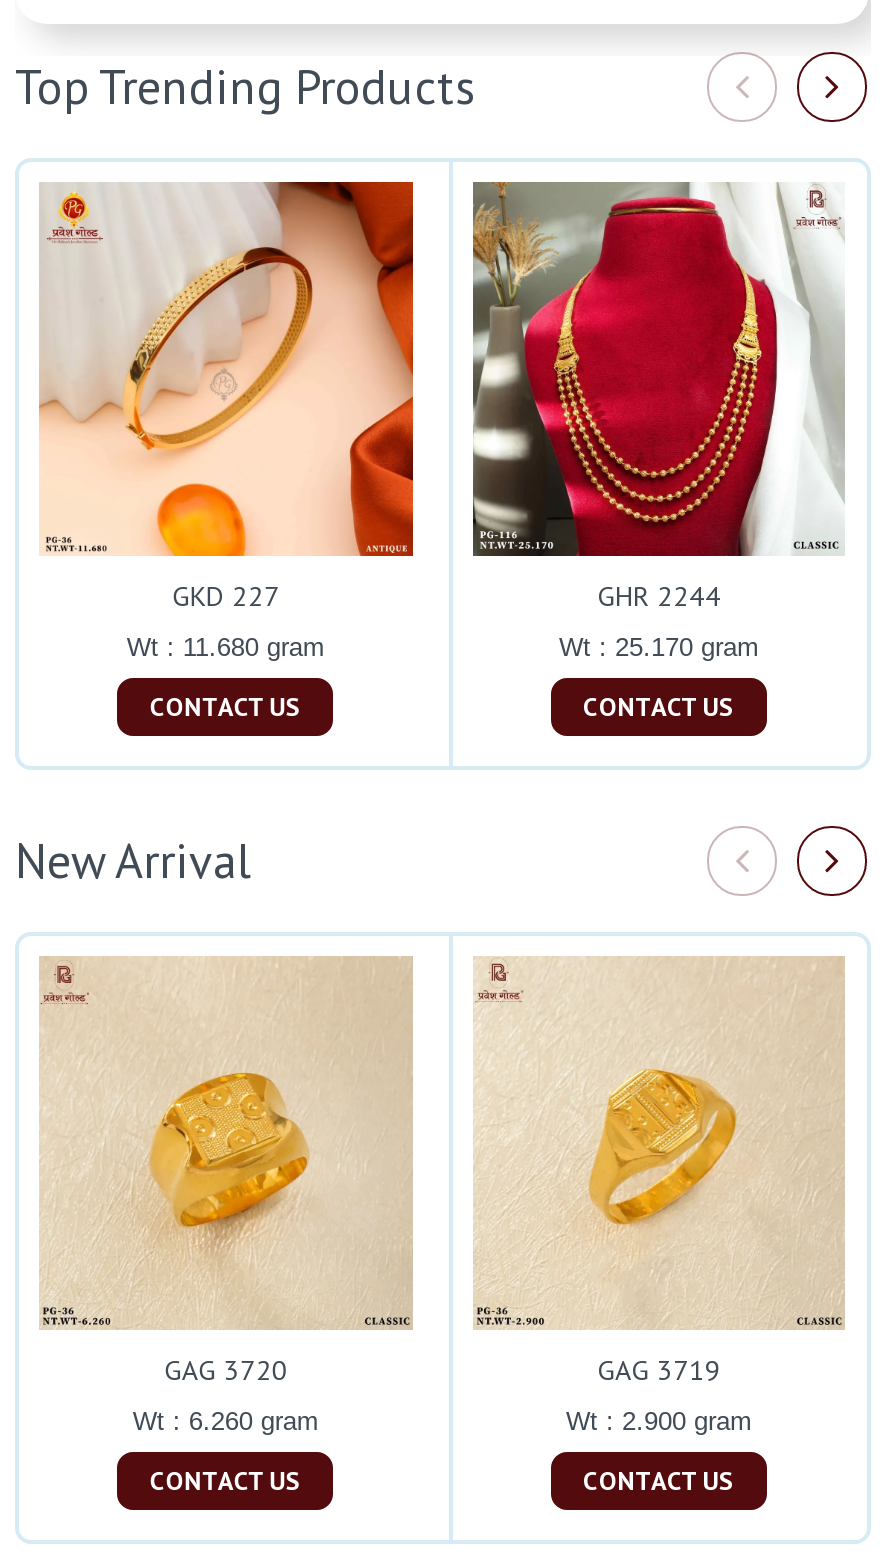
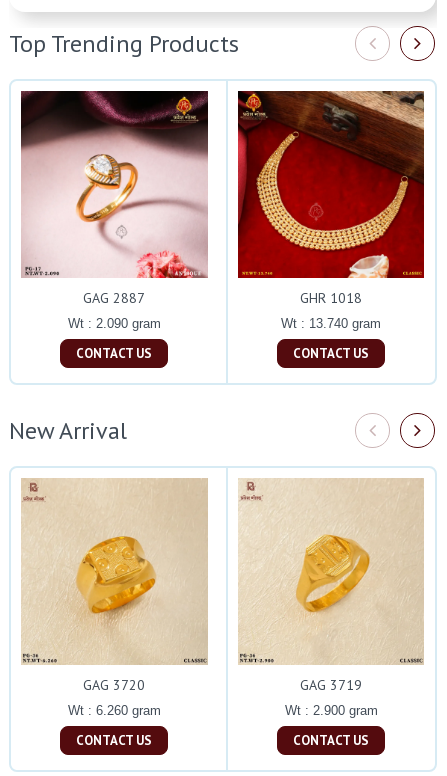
[39,180,415,614] [image] | GKD 227 -> [20,90,209,307] [image] | GAG 2887
[471,180,845,614] [image] | GHR 2244 -> [237,90,425,307] [image] | GHR 1018
[127,632,325,662] Wt : 11.680 gram -> [68,316,161,331] Wt : 2.090 gram
[559,632,759,662] Wt : 25.170 gram -> [281,316,381,331] Wt : 13.740 gram

